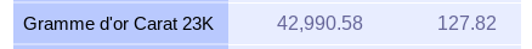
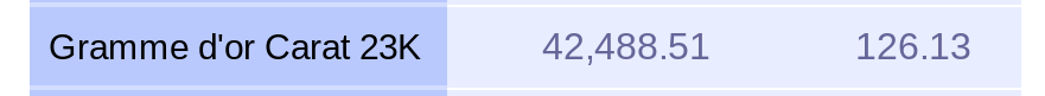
[277,14,363,34] 42,990.58 -> [542,27,711,68] 42,488.51
[437,14,496,34] 127.82 -> [855,27,971,68] 126.13

